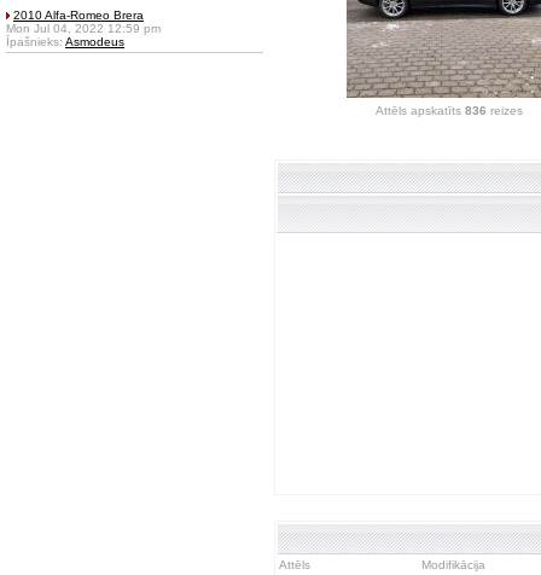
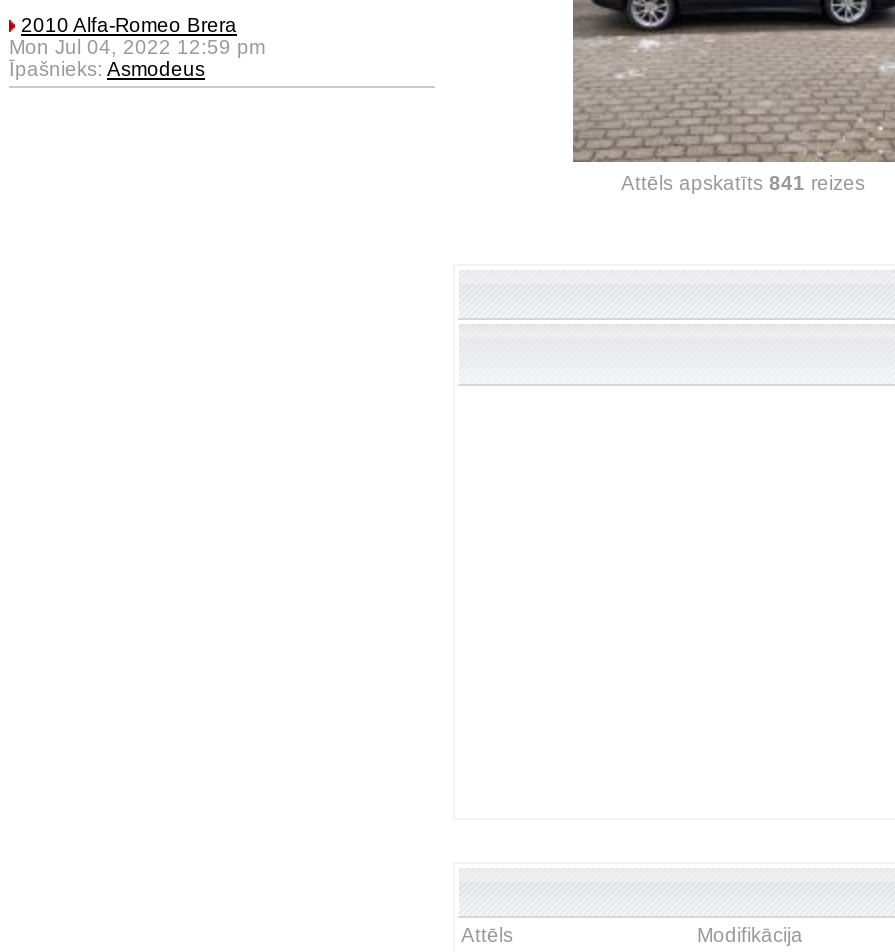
[376,104,523,117] Attēls apskatīts 836 reizes -> [621,172,865,194] Attēls apskatīts 841 reizes

